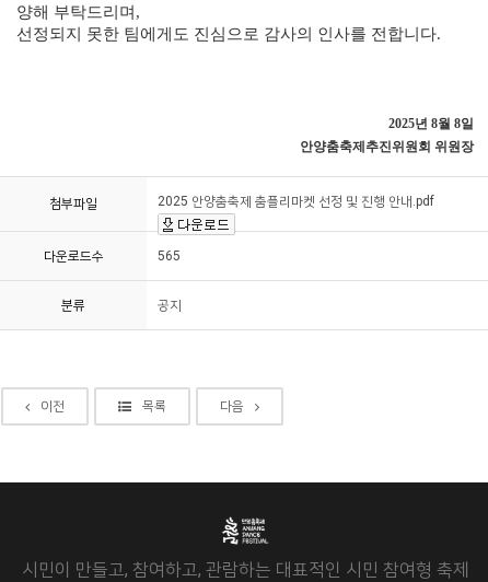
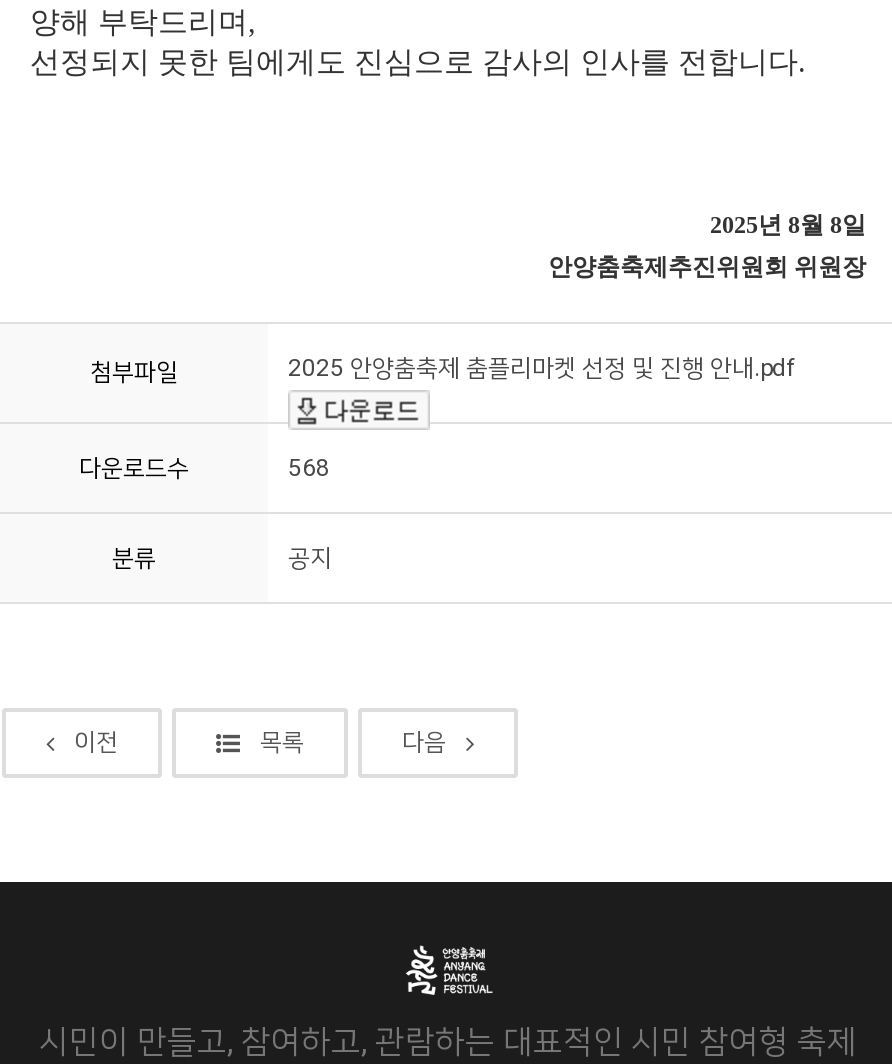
[158,248,181,264] 565 -> [288,454,330,482] 568

